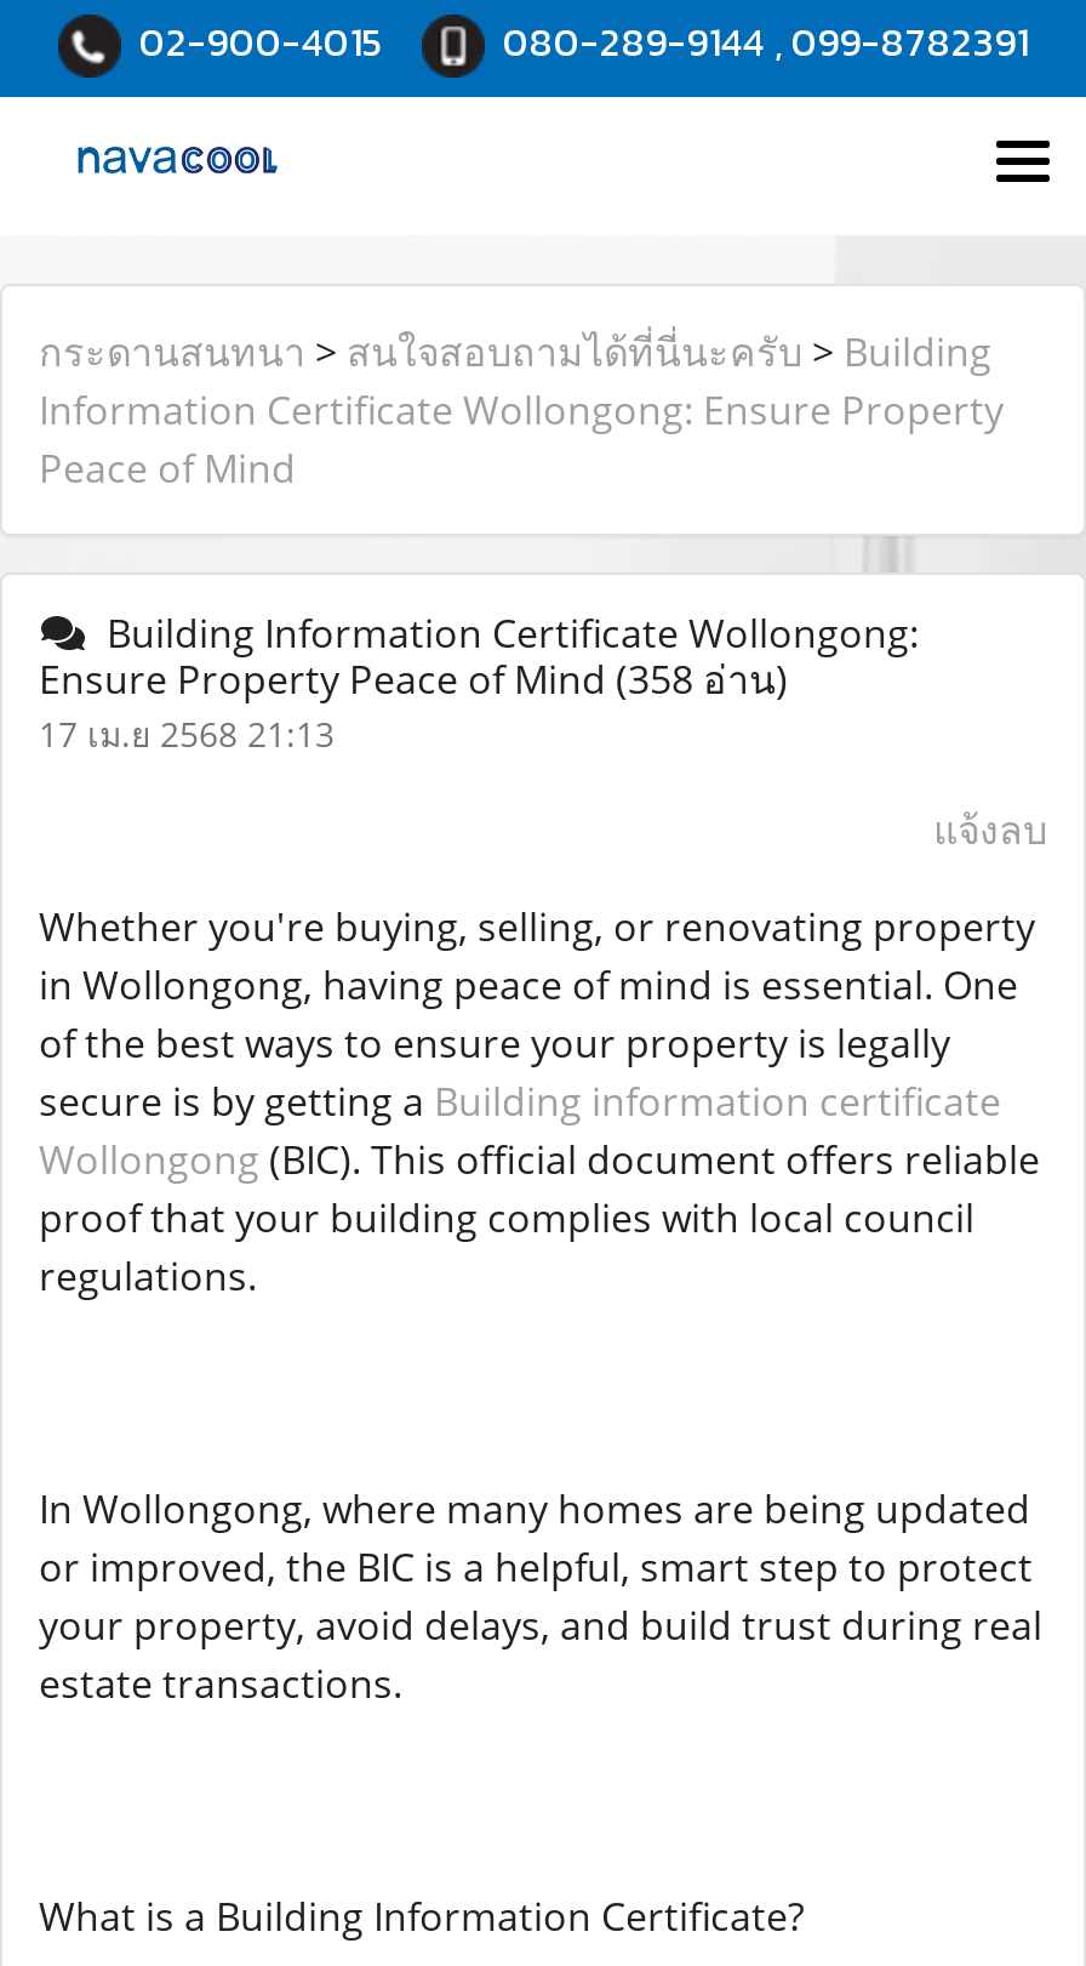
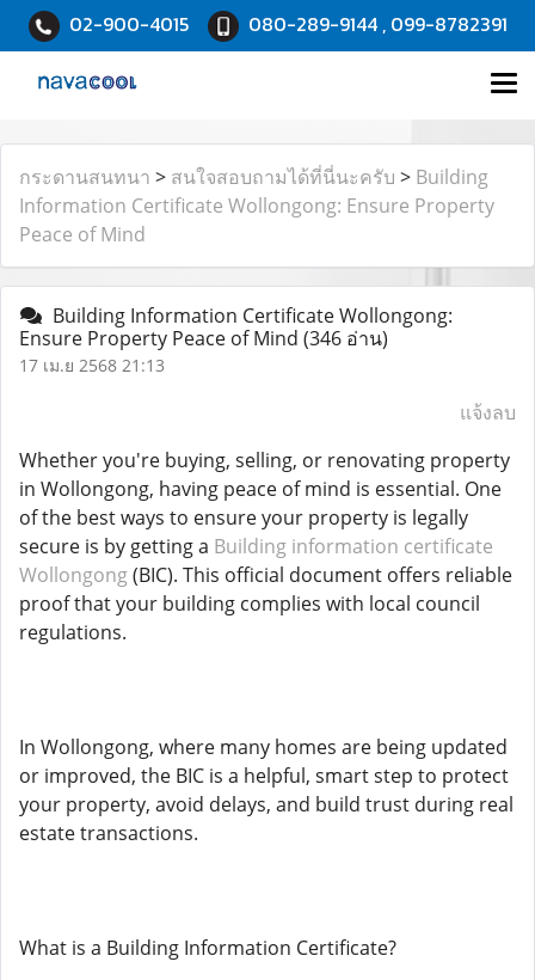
[39,653,788,706] Ensure Property Peace of Mind (358 อ่าน) -> [19,325,388,352] Ensure Property Peace of Mind (346 อ่าน)

